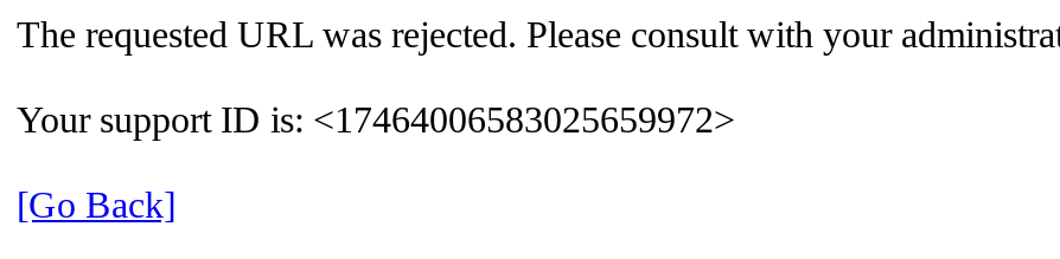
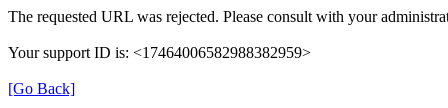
[17,99,735,140] Your support ID is: <17464006583025659972> -> [8,44,311,61] Your support ID is: <17464006582988382959>

